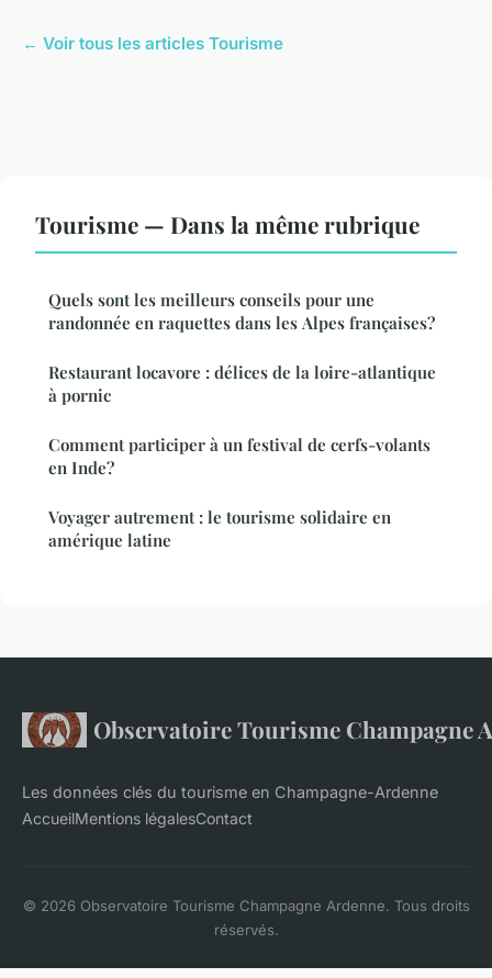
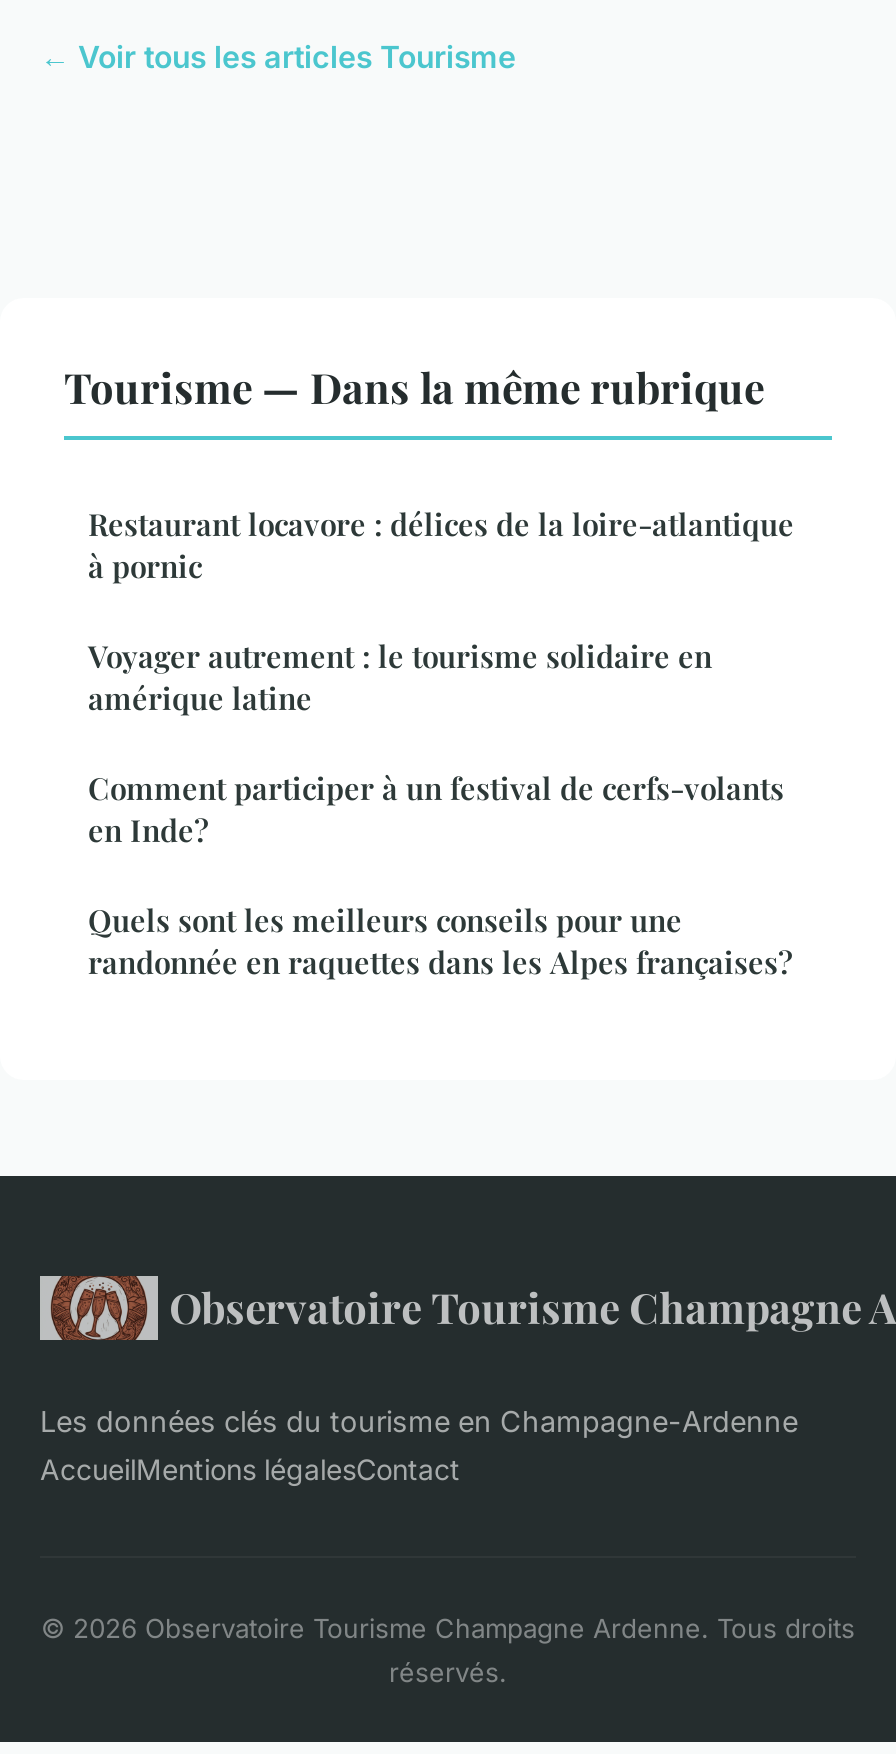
moved [48,289,435,334] -> [88,900,792,982]: Quels sont les meilleurs conseils pour une | randonnée en raquettes dans les Alpes françaises?
moved [48,361,436,551] -> [88,504,794,850]: Restaurant locavore : délices de la loire-atlantique | à pornic | Comment participer à un festival de cerfs-volants | en Inde? | Voyager autrement : le tourisme solidaire en | amérique latine

